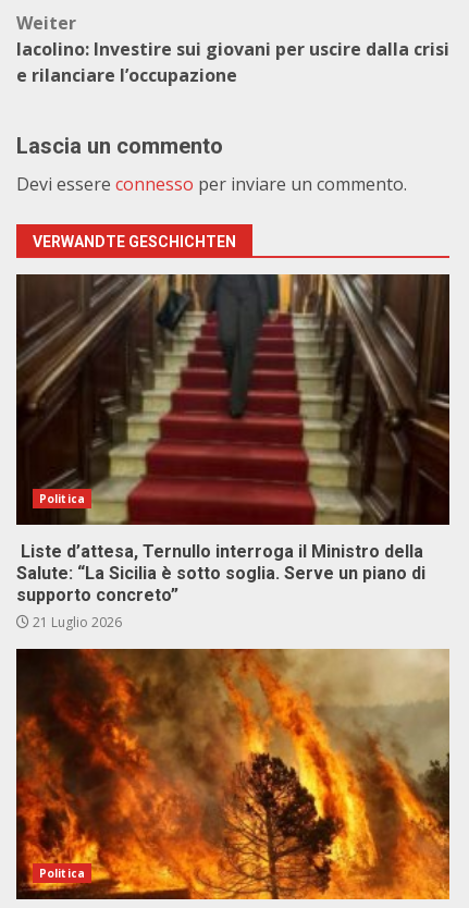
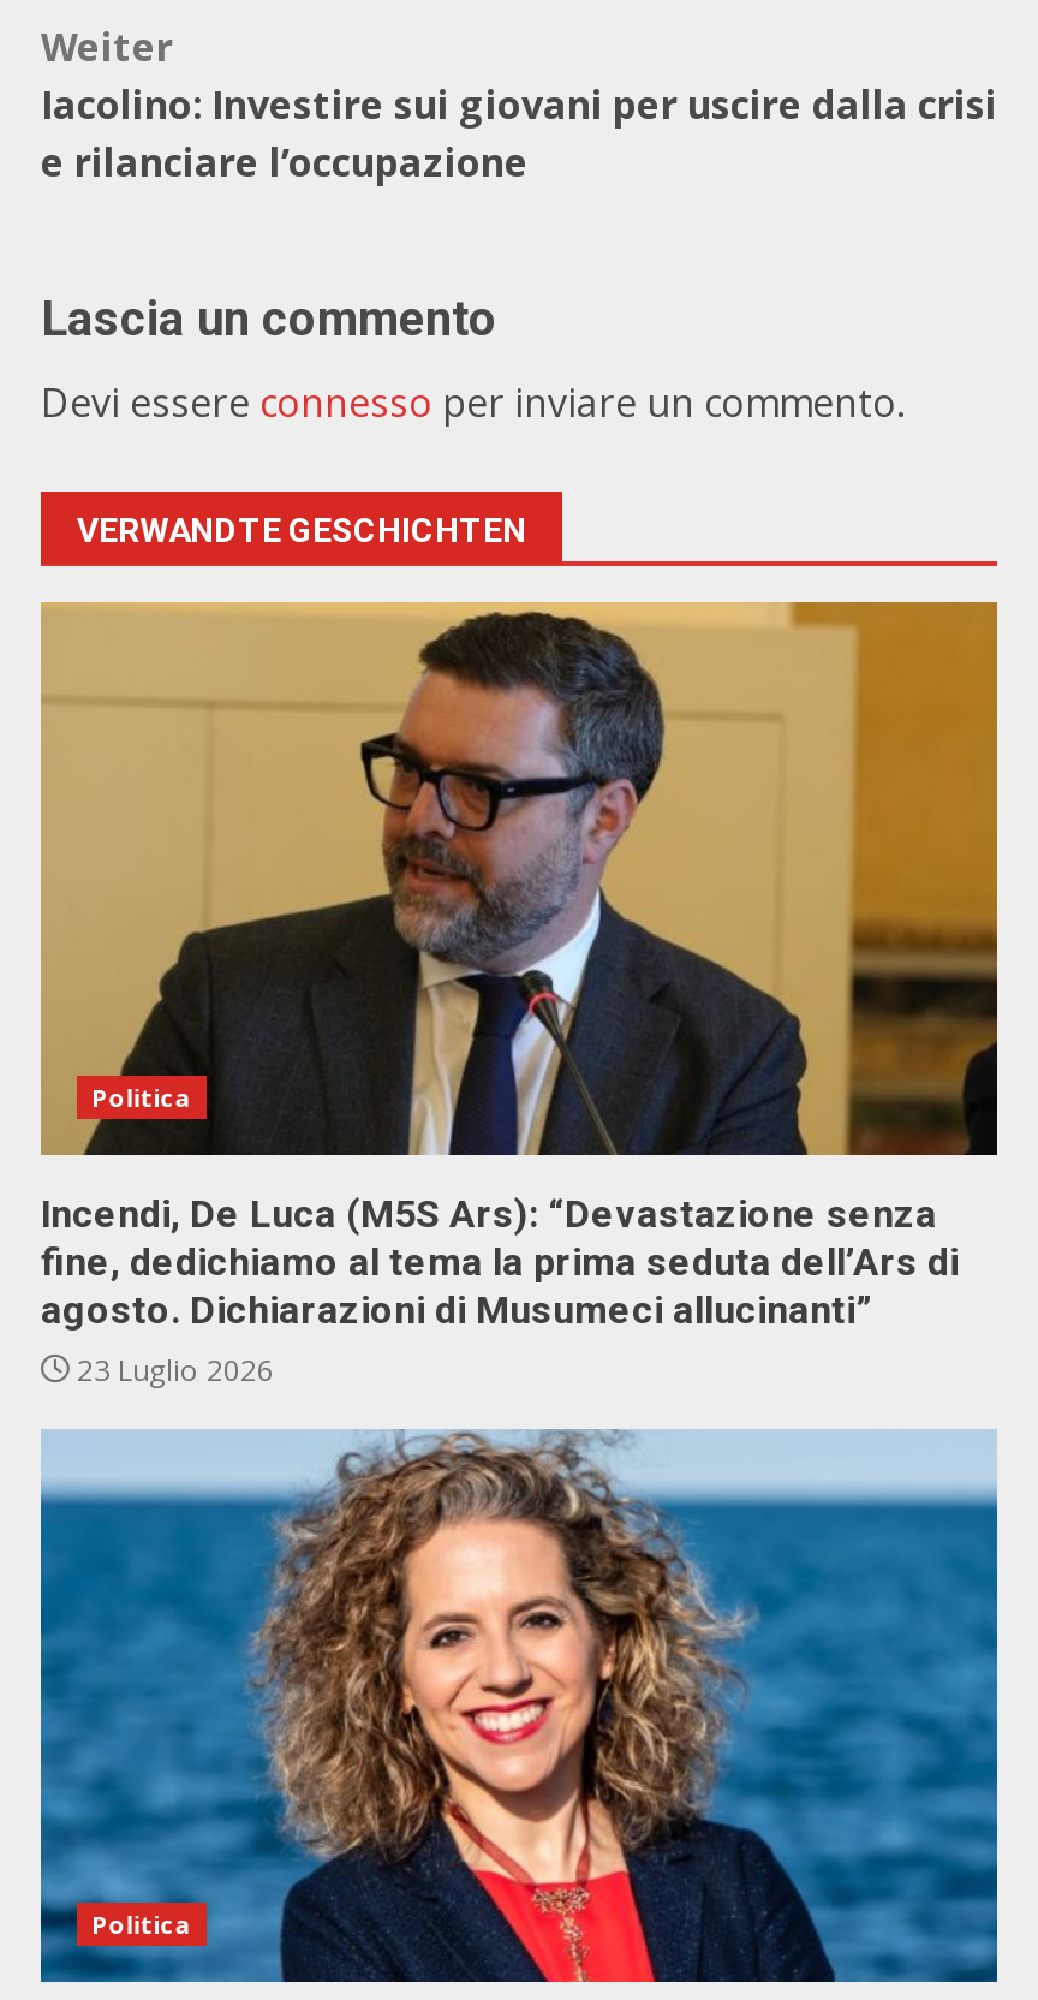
[15,273,451,631] [image] | Liste d’attesa, Ternullo interroga il Ministro della | Salute: “La Sicilia è sotto soglia. Serve un piano di | supporto concreto” | 21 Luglio 2026 -> [38,600,1000,1391] [image] | Incendi, De Luca (M5S Ars): “Devastazione senza | fine, dedichiamo al tema la prima seduta dell’Ars di | agosto. Dichiarazioni di Musumeci allucinanti” | 23 Luglio 2026
[15,648,451,900] [image] -> [38,1429,1000,1984] [image]

